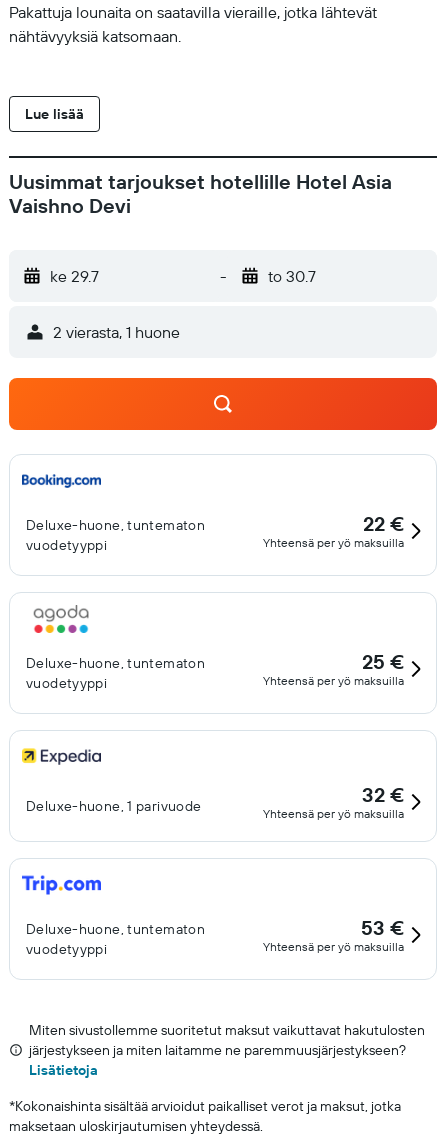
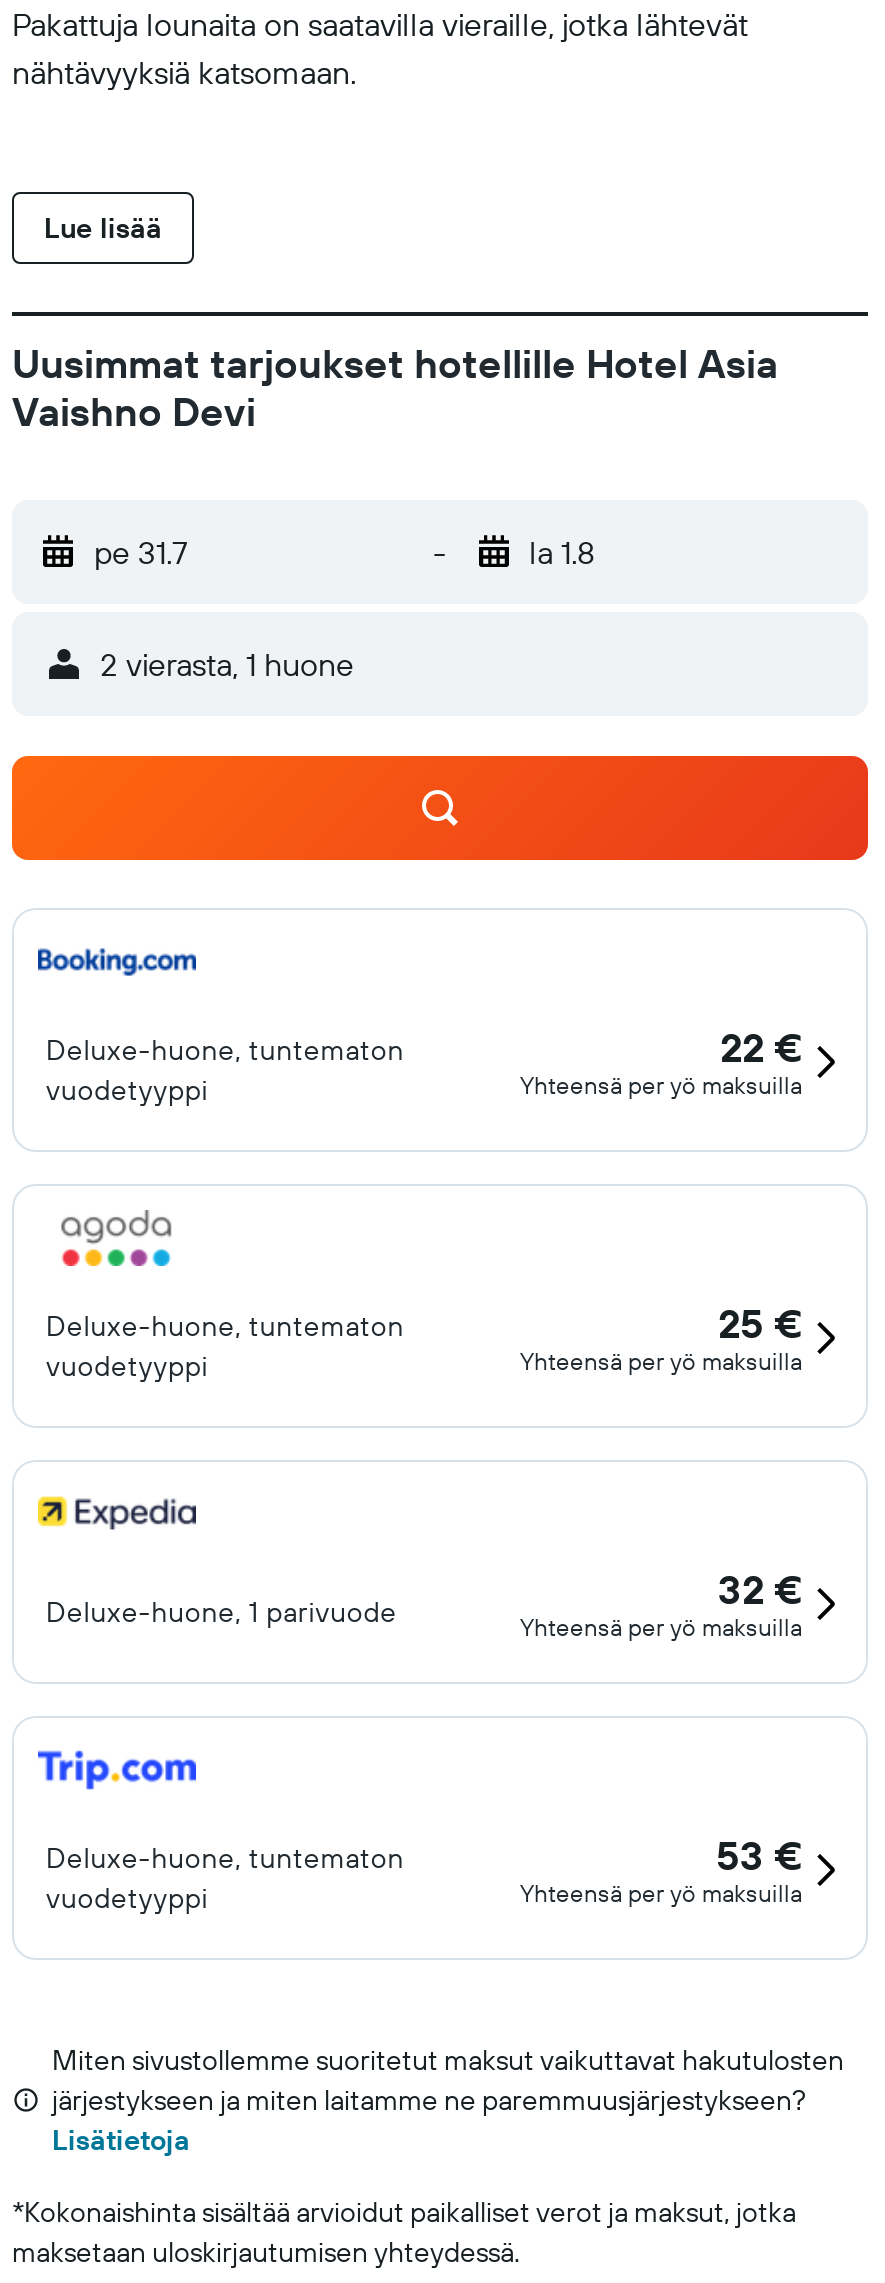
[50,266,99,286] ke 29.7 -> [94,532,188,572] pe 31.7
[267,266,315,286] to 30.7 -> [529,532,595,572] la 1.8

